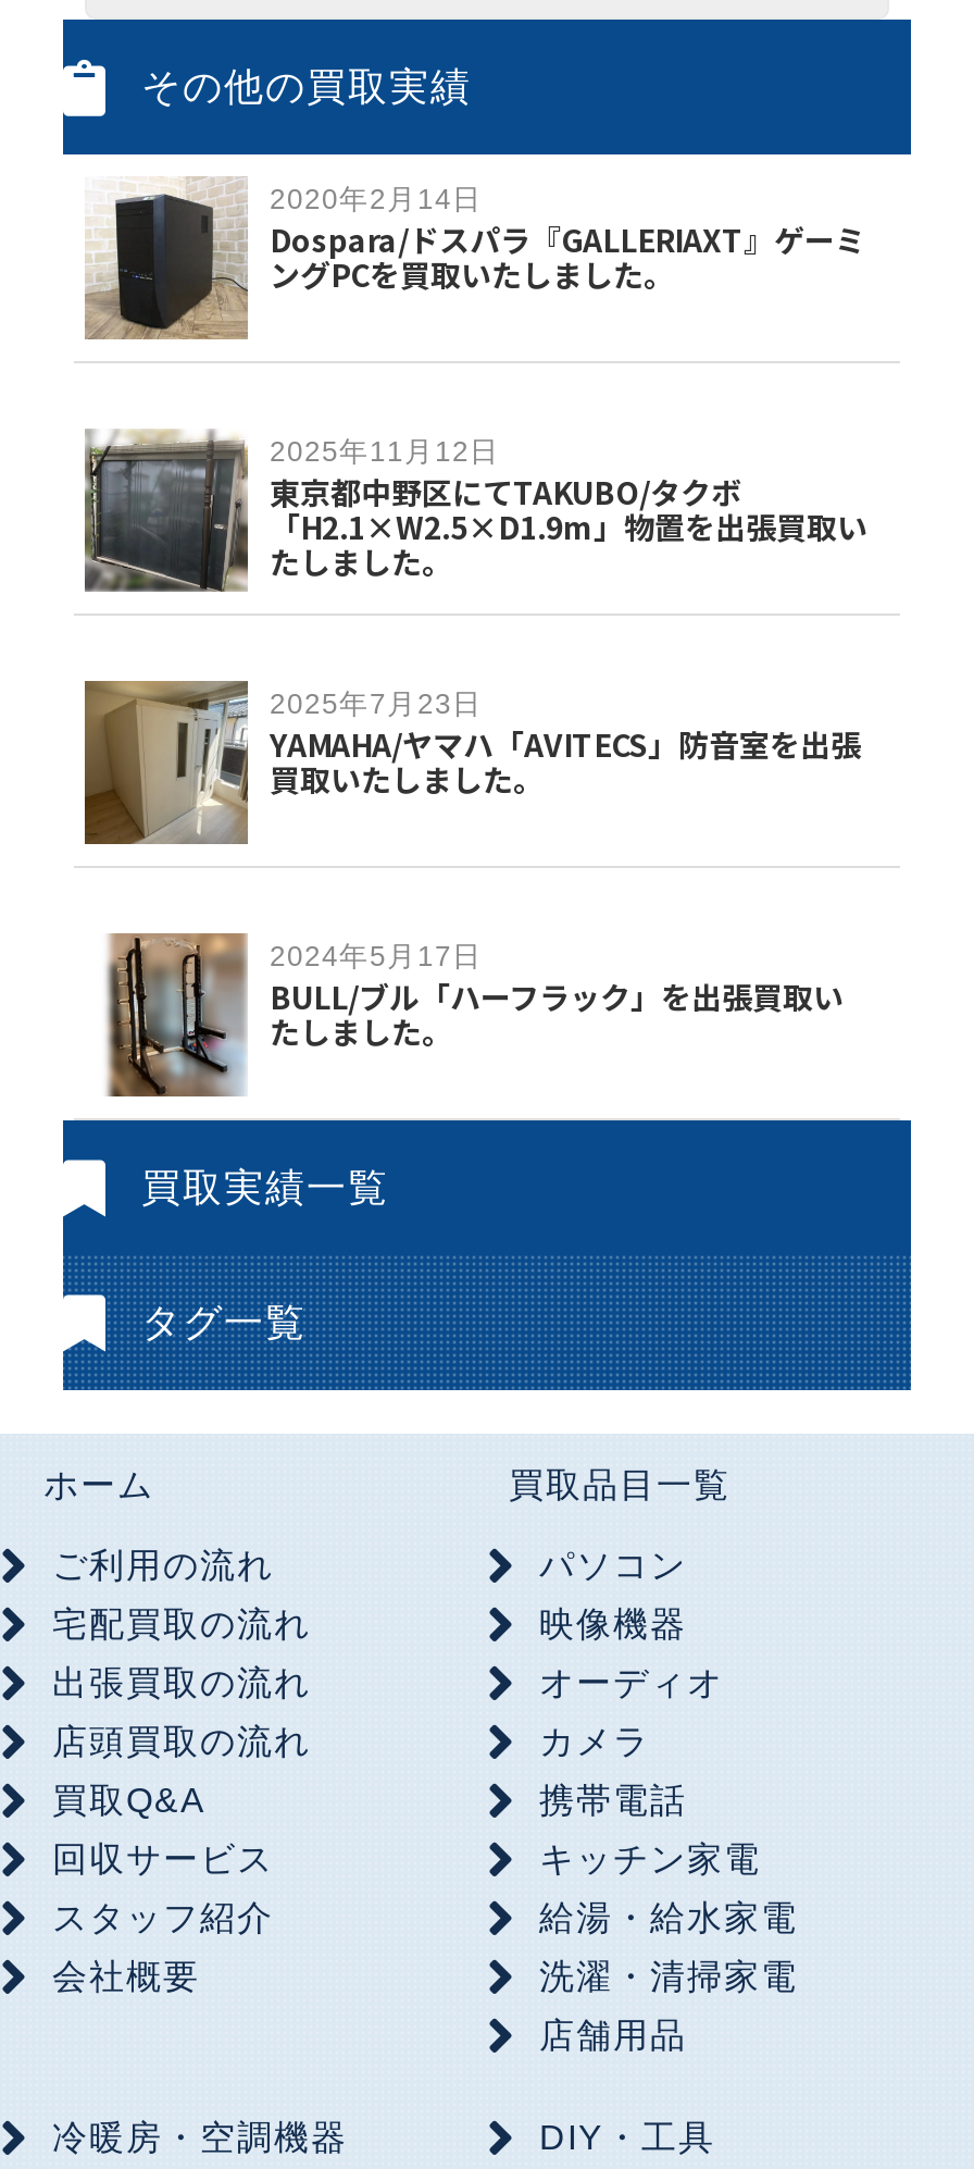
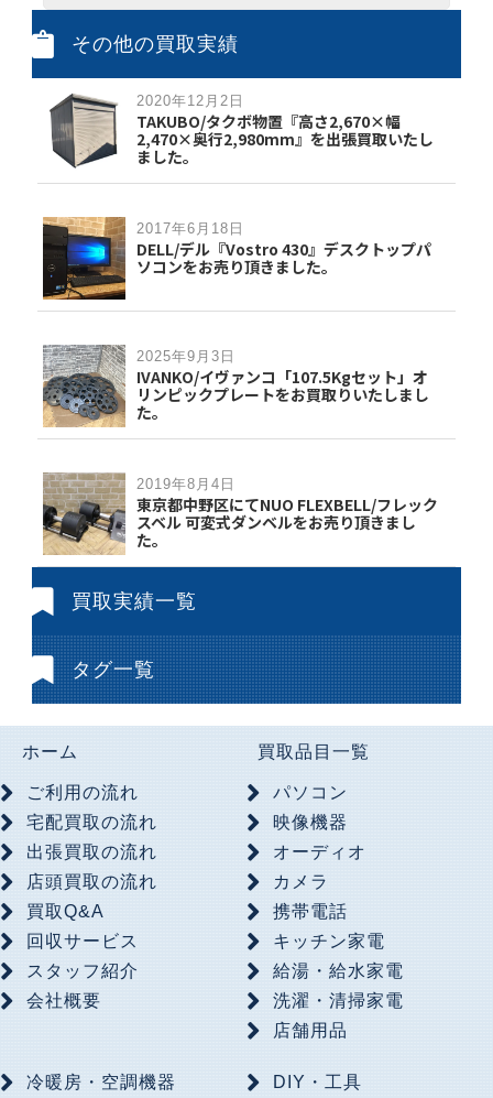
[83,176,865,342] [image] | 2020年2月14日 | Dospara/ドスパラ『GALLERIAXT』ゲーミ | ングPCを買取いたしました。 -> [43,90,434,172] [image] | 2020年12月2日 | TAKUBO/タクボ物置『高さ2,670×幅 | 2,470×奥行2,980mm』を出張買取いたし | ました。
[83,429,867,594] [image] | 2025年11月12日 | 東京都中野区にてTAKUBO/タクボ | 「H2.1×W2.5×D1.9m」物置を出張買取い | たしました。 -> [42,216,431,300] [image] | 2017年6月18日 | DELL/デル『Vostro 430』デスクトップパ | ソコンをお売り頂きました。
[83,681,861,846] [image] | 2025年7月23日 | YAMAHA/ヤマハ「AVITECS」防音室を出張 | 買取いたしました。 -> [43,345,429,427] [image] | 2025年9月3日 | IVANKO/イヴァンコ「107.5Kgセット」オ | リンピックプレートをお買取りいたしまし | た。
[85,933,844,1099] [image] | 2024年5月17日 | BULL/ブル「ハーフラック」を出張買取い | たしました。 -> [42,471,438,556] [image] | 2019年8月4日 | 東京都中野区にてNUO FLEXBELL/フレック | スベル 可変式ダンベルをお売り頂きまし | た。

